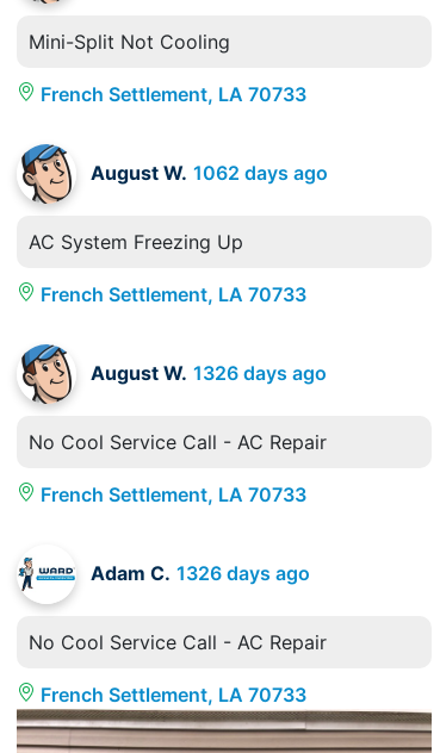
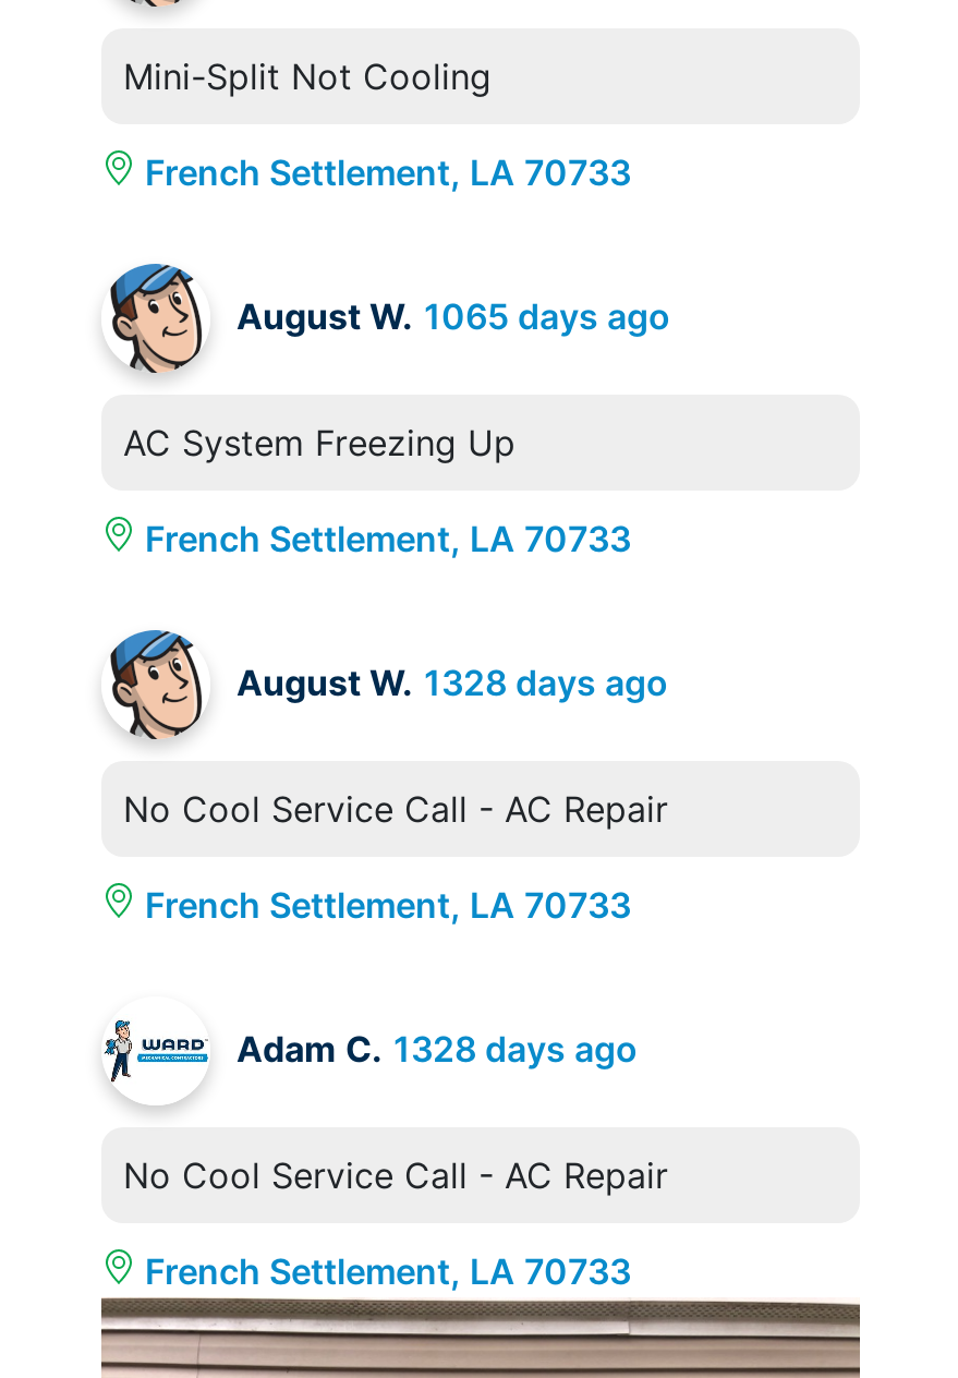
[91,161,328,185] August W. 1062 days ago -> [237,295,670,338] August W. 1065 days ago
[91,361,327,385] August W. 1326 days ago -> [237,661,668,705] August W. 1328 days ago
[91,561,310,585] Adam C. 1326 days ago -> [237,1027,638,1071] Adam C. 1328 days ago

